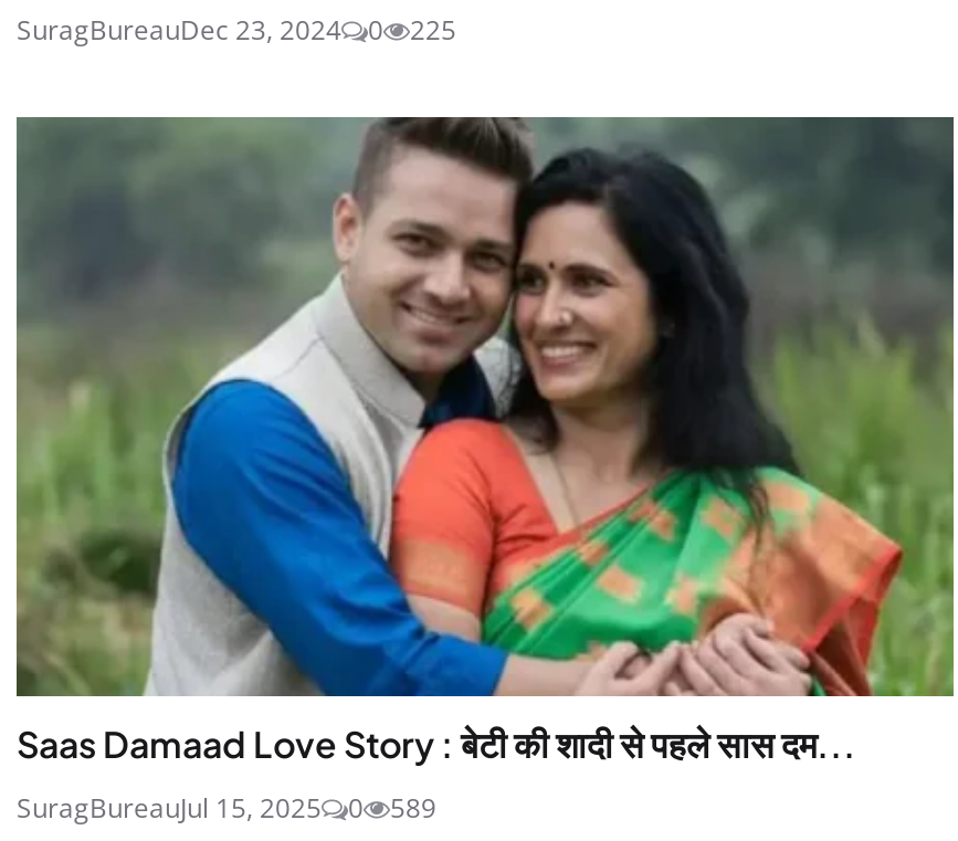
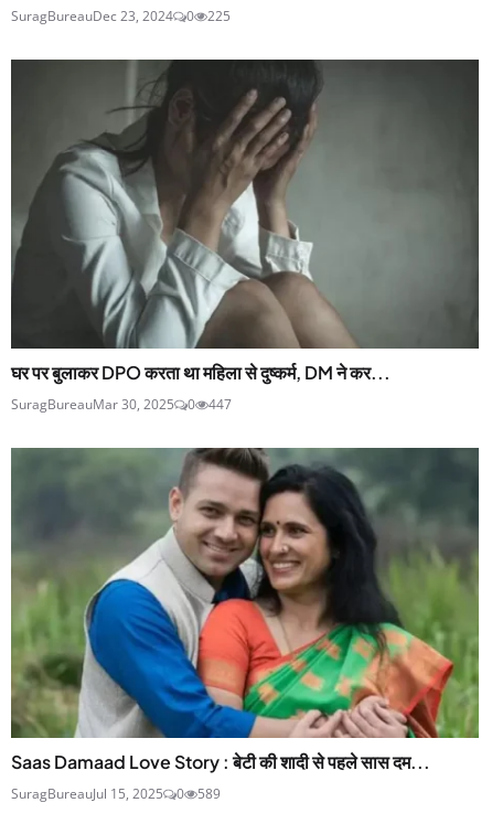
none -> [11,58,480,414] [image] | घर पर बुलाकर DPO करता था महिला से दुष्कर्म, DM ने कर... | SuragBureauMar 30, 2025 | 0 | 447

